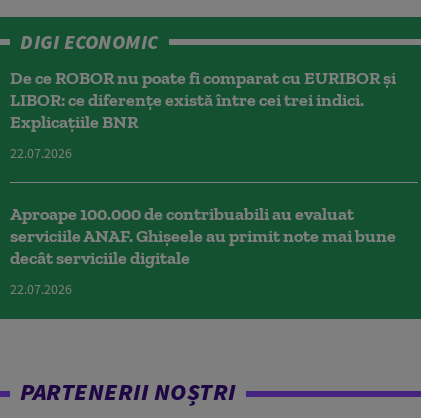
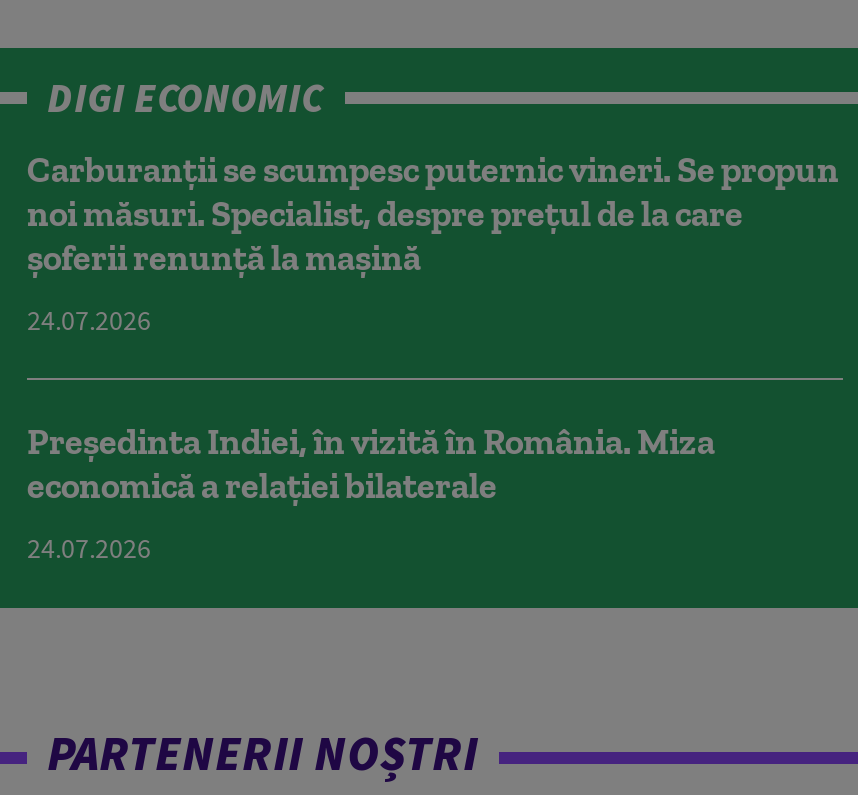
[10,67,396,133] De ce ROBOR nu poate fi comparat cu EURIBOR și | LIBOR: ce diferențe există între cei trei indici. | Explicațiile BNR -> [27,149,839,281] Carburanții se scumpesc puternic vineri. Se propun | noi măsuri. Specialist, despre prețul de la care | șoferii renunță la mașină
[10,144,72,162] 22.07.2026 -> [27,303,151,339] 24.07.2026
[10,203,396,269] Aproape 100.000 de contribuabili au evaluat | serviciile ANAF. Ghișeele au primit note mai bune | decât serviciile digitale -> [27,421,715,509] Președinta Indiei, în vizită în România. Miza | economică a relației bilaterale
[10,280,72,298] 22.07.2026 -> [27,531,151,567] 24.07.2026

